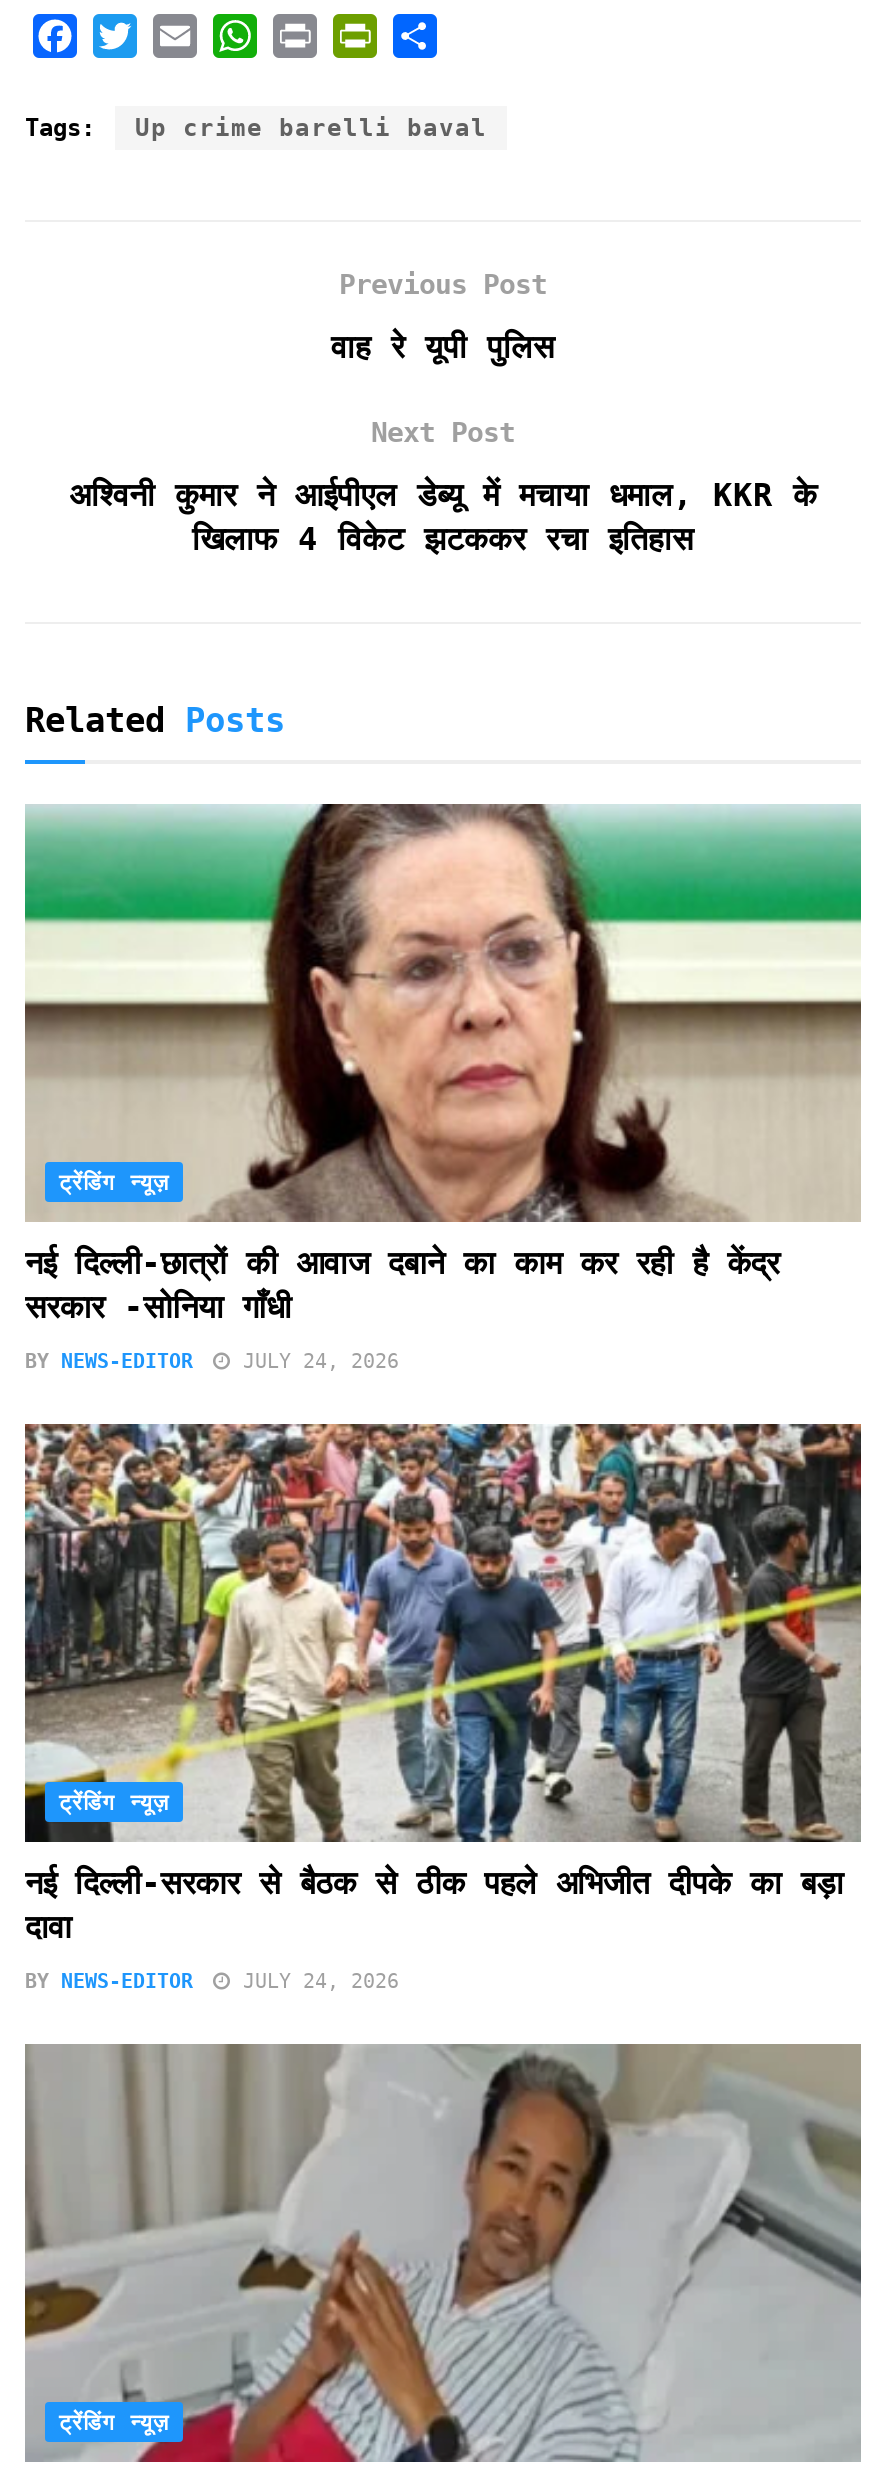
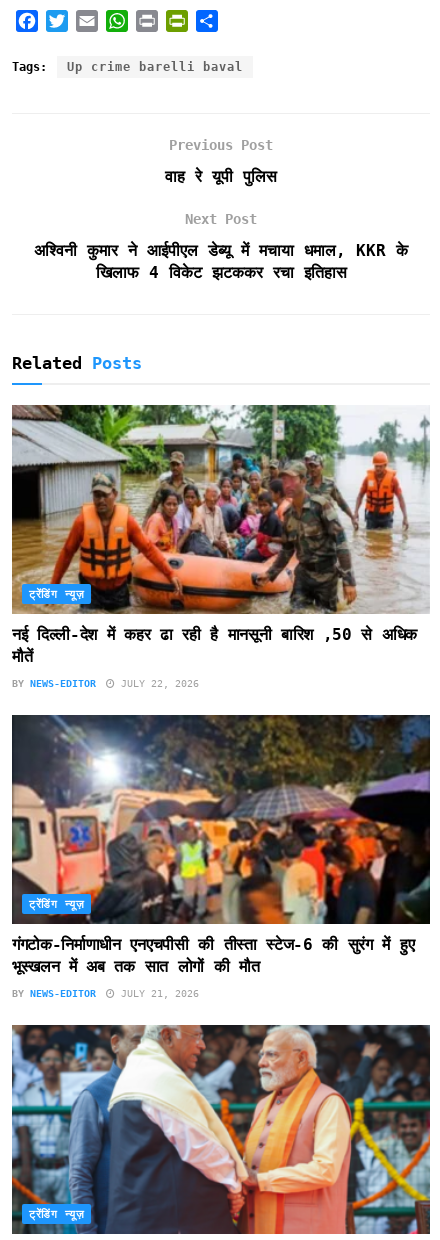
[23,802,863,1326] [image] | नई दिल्ली-छात्रों की आवाज दबाने का काम कर रही है केंद्र | सरकार -सोनिया गाँधी -> [11,404,430,666] [image] | नई दिल्ली-देश में कहर ढा रही है मानसूनी बारिश ,50 से अधिक | मौतें
[25,1350,399,1372] BY NEWS-EDITOR JULY 24, 2026 -> [12,678,199,689] BY NEWS-EDITOR JULY 22, 2026
[23,1422,863,1946] [image] | नई दिल्ली-सरकार से बैठक से ठीक पहले अभिजीत दीपके का बड़ा | दावा -> [11,714,431,976] [image] | गंगटोक-निर्माणाधीन एनएचपीसी की तीस्ता स्टेज-6 की सुरंग में हुए | भूस्खलन में अब तक सात लोगों की मौत
[25,1970,399,1992] BY NEWS-EDITOR JULY 24, 2026 -> [12,988,199,999] BY NEWS-EDITOR JULY 21, 2026
[23,2044,863,2464] [image] -> [11,1025,431,1235] [image]

